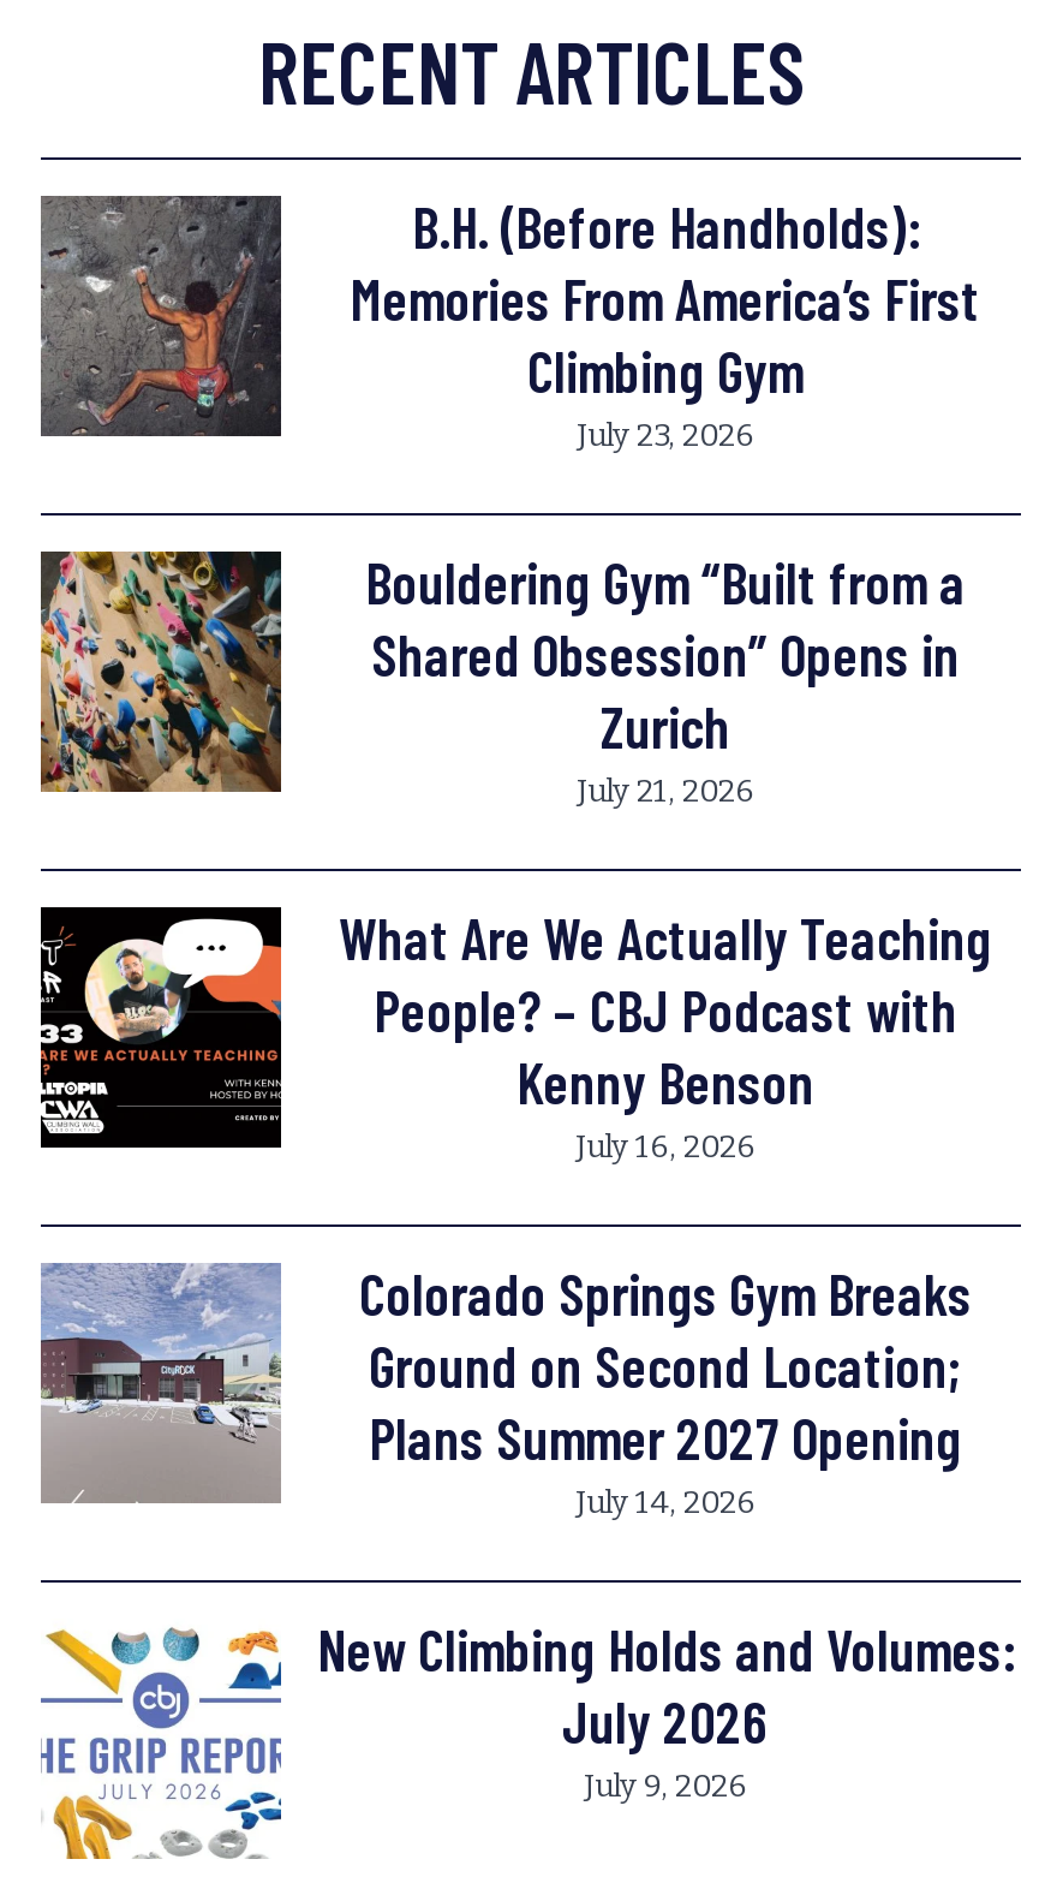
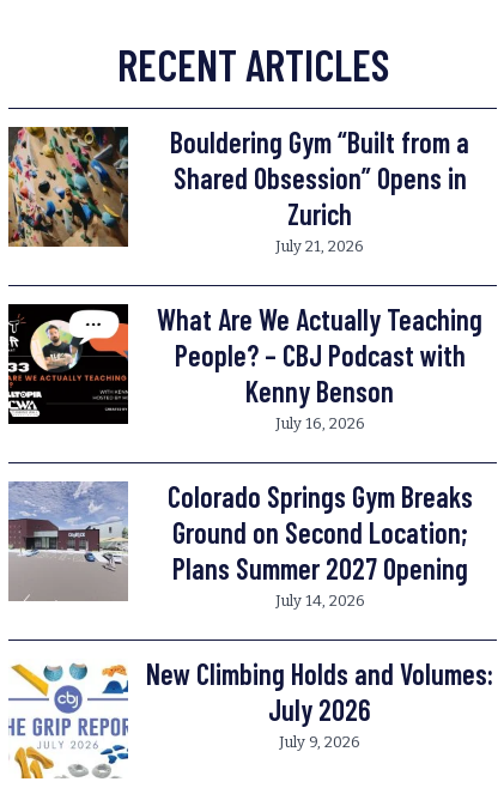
[38,191,980,453] [image] | B.H. (Before Handholds): | Memories From America’s First | Climbing Gym | July 23, 2026 -> none

